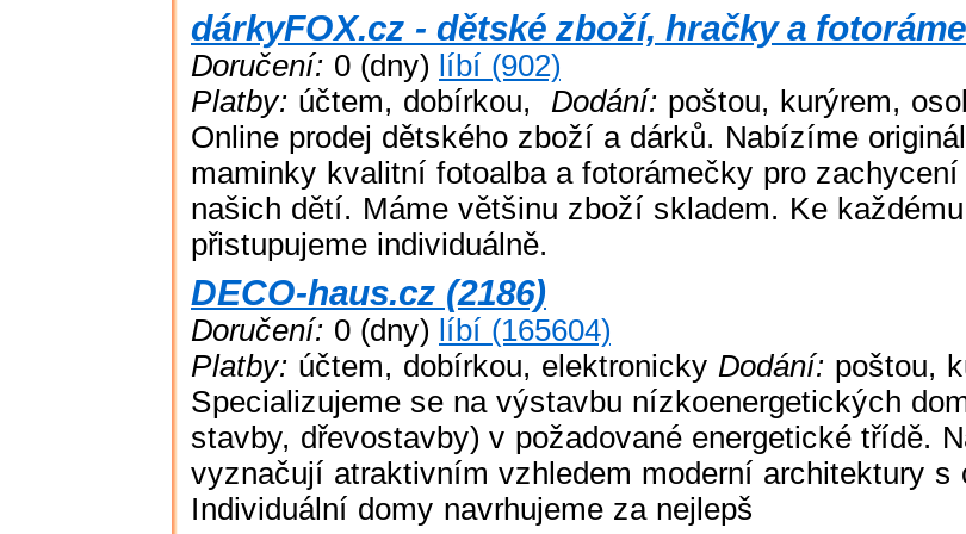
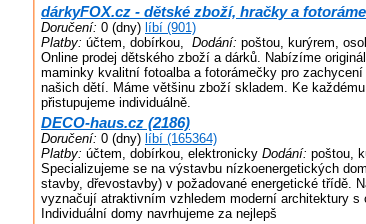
[191,48,561,83] Doručení: 0 (dny) líbí (902) -> [41,20,196,35] Doručení: 0 (dny) líbí (901)
[191,312,611,348] Doručení: 0 (dny) líbí (165604) -> [41,131,217,146] Doručení: 0 (dny) líbí (165364)

